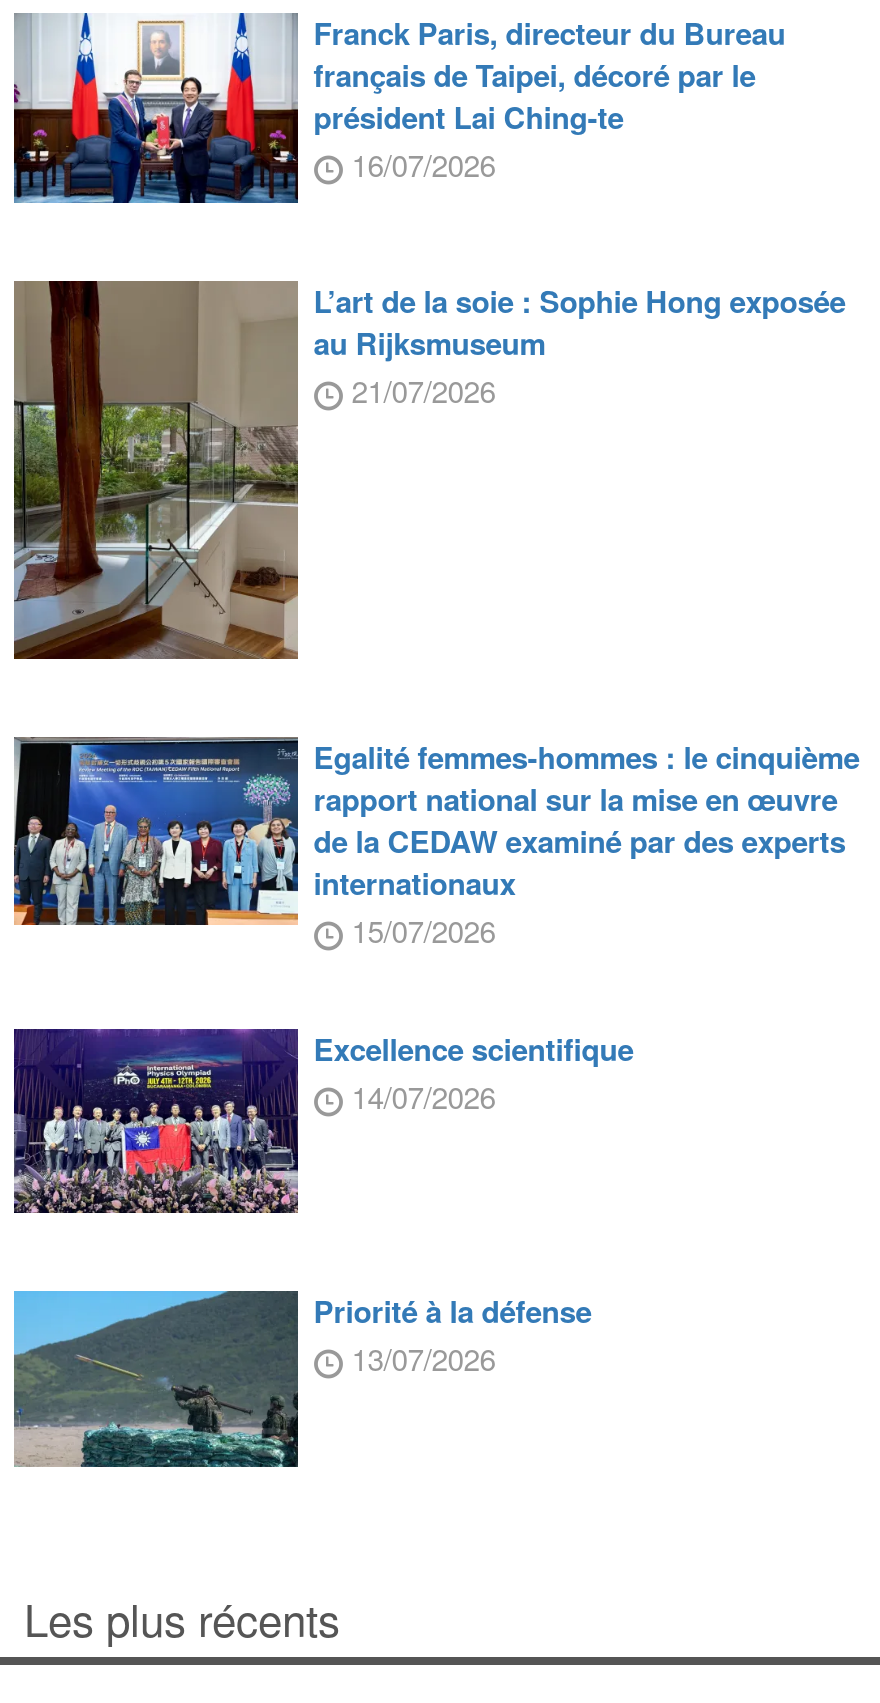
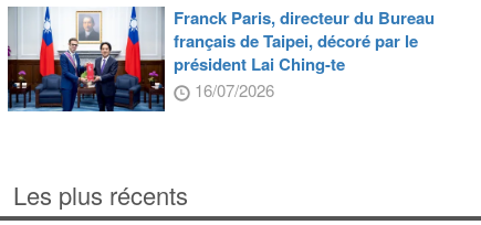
[12,278,846,662] [image] | L’art de la soie : Sophie Hong exposée | au Rijksmuseum | 21/07/2026 -> none
[12,734,860,1116] [image] | Egalité femmes-hommes : le cinquième | rapport national sur la mise en œuvre | de la CEDAW examiné par des experts | internationaux | 15/07/2026 | Excellence scientifique | 14/07/2026 -> none
[12,1026,300,1216] [image] -> none
[12,1288,592,1468] [image] | Priorité à la défense | 13/07/2026 -> none

